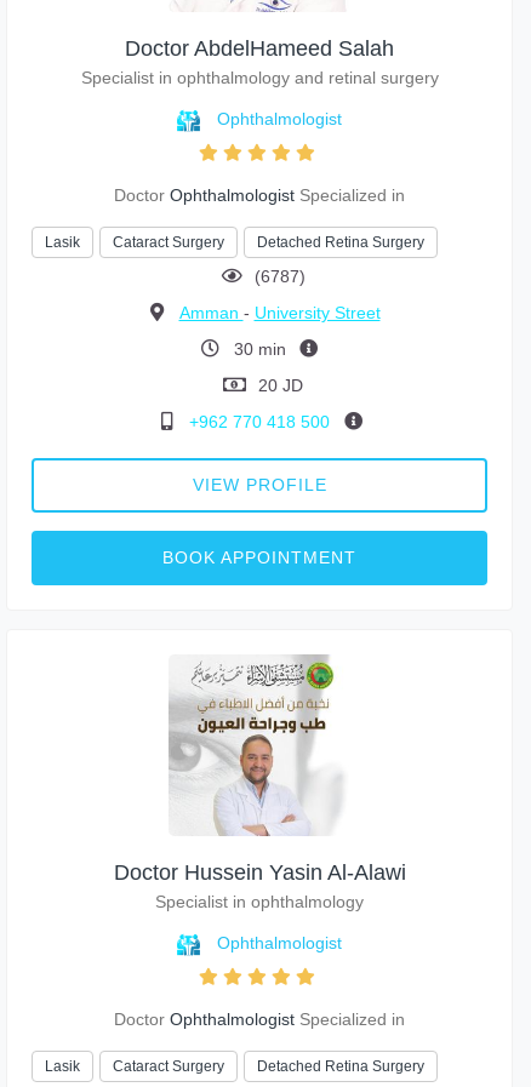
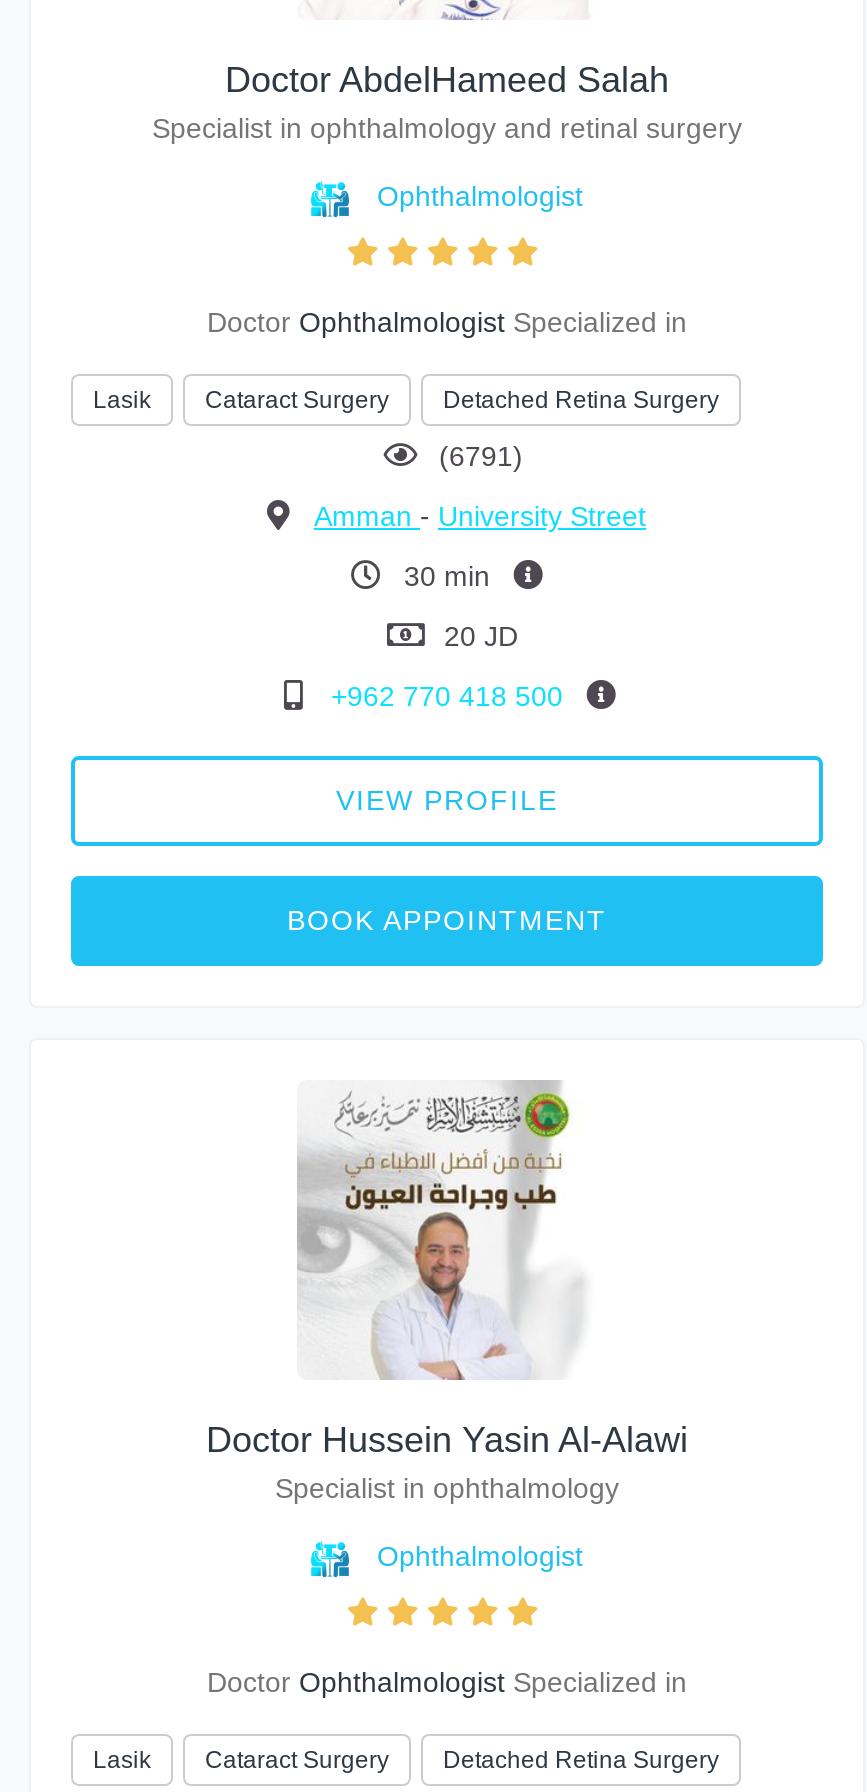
[250,267,306,286] (6787) -> [431,440,523,472] (6791)

